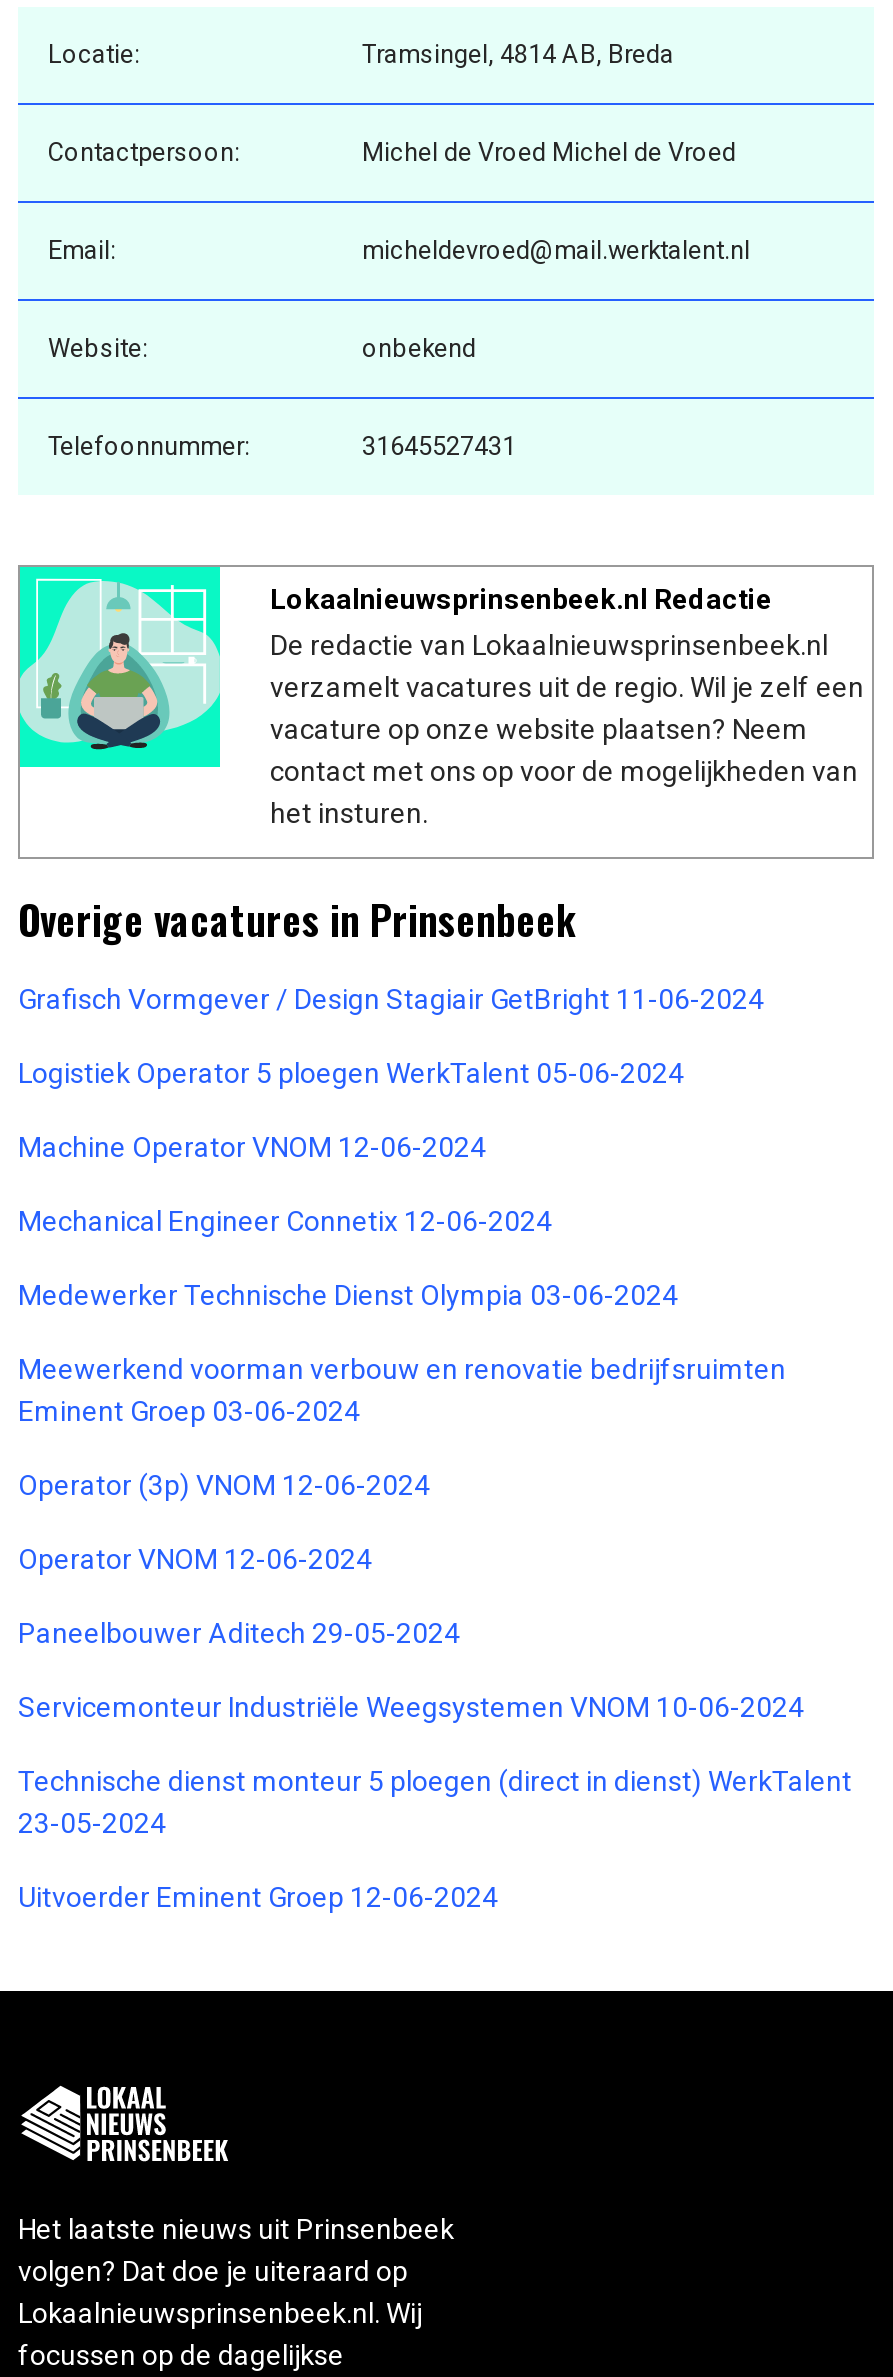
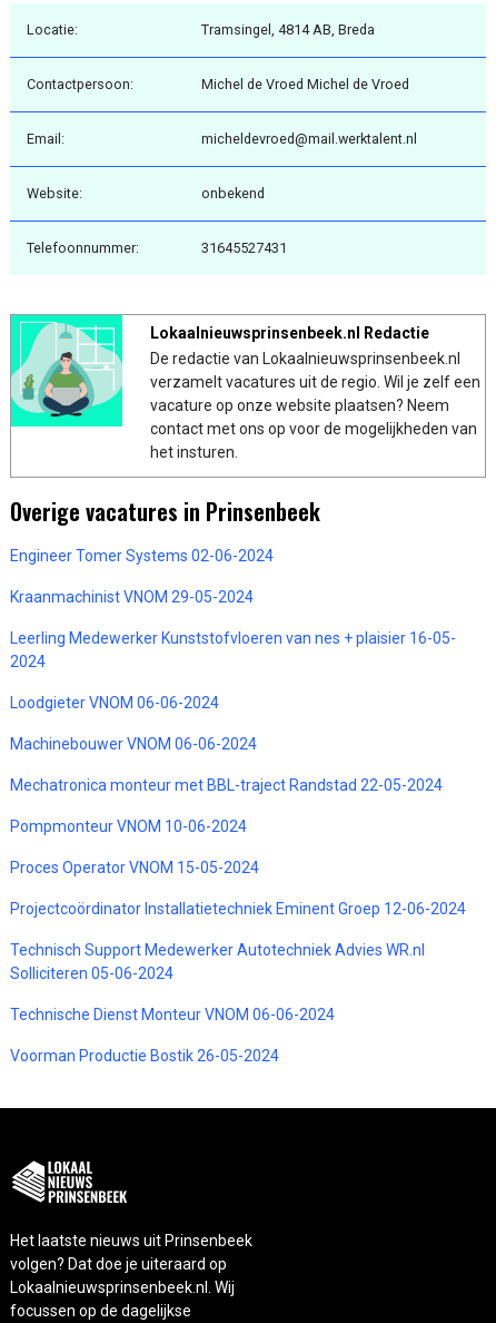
[18,983,764,1015] Grafisch Vormgever / Design Stagiair GetBright 11-06-2024 -> [10,547,274,564] Engineer Tomer Systems 02-06-2024
[18,1057,684,1089] Logistiek Operator 5 ploegen WerkTalent 05-06-2024 -> [10,588,254,606] Kraanmachinist VNOM 29-05-2024
[18,1131,486,1163] Machine Operator VNOM 12-06-2024 -> [10,629,456,670] Leerling Medewerker Kunststofvloeren van nes + plaisier 16-05- | 2024
[18,1205,552,1237] Mechanical Engineer Connetix 12-06-2024 -> [10,694,219,711] Loodgieter VNOM 06-06-2024
[18,1279,678,1311] Medewerker Technische Dienst Olympia 03-06-2024 -> [10,735,257,753] Machinebouwer VNOM 06-06-2024
[18,1353,786,1427] Meewerkend voorman verbouw en renovatie bedrijfsruimten | Eminent Groep 03-06-2024 -> [10,776,443,794] Mechatronica monteur met BBL-traject Randstad 22-05-2024
[18,1469,430,1501] Operator (3p) VNOM 12-06-2024 -> [10,817,247,835] Pompmonteur VNOM 10-06-2024
[18,1543,372,1575] Operator VNOM 12-06-2024 -> [10,858,259,876] Proces Operator VNOM 15-05-2024
[18,1617,460,1649] Paneelbouwer Aditech 29-05-2024 -> [10,900,466,917] Projectcoördinator Installatietechniek Eminent Groep 12-06-2024
[18,1691,804,1723] Servicemonteur Industriële Weegsystemen VNOM 10-06-2024 -> [10,941,425,982] Technisch Support Medewerker Autotechniek Advies WR.nl | Solliciteren 05-06-2024
[18,1765,852,1839] Technische dienst monteur 5 ploegen (direct in dienst) WerkTalent | 23-05-2024 -> [10,1005,335,1023] Technische Dienst Monteur VNOM 06-06-2024
[18,1881,498,1913] Uitvoerder Eminent Groep 12-06-2024 -> [10,1047,279,1064] Voorman Productie Bostik 26-05-2024

